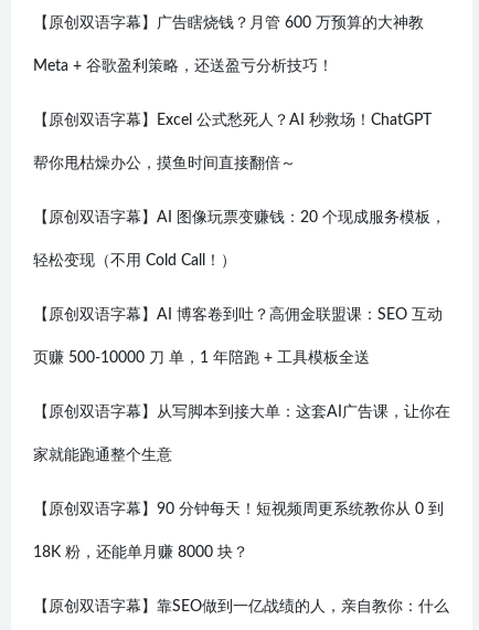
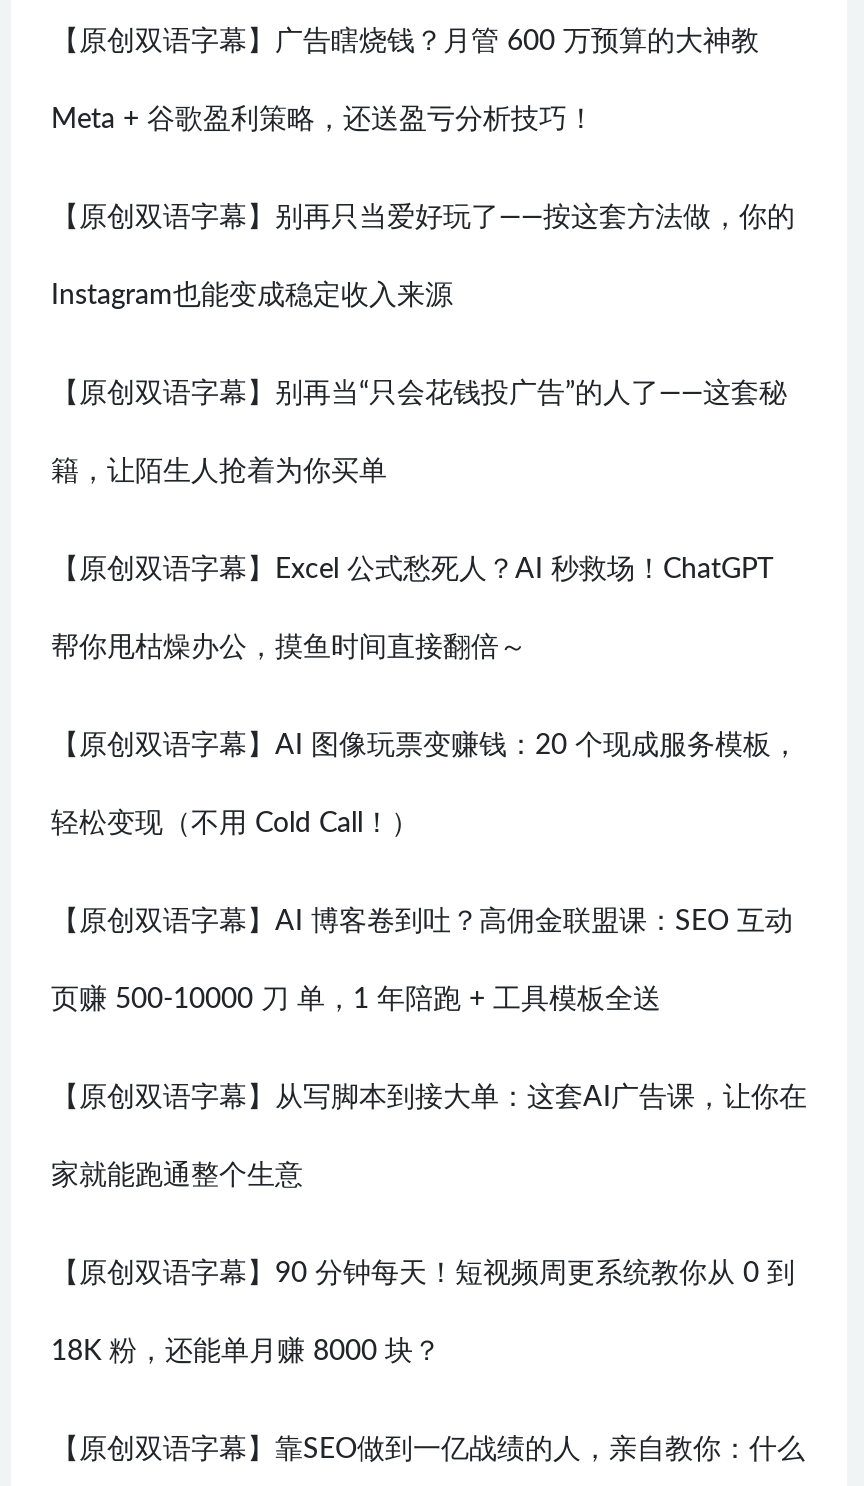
none -> [51,204,795,486] 【原创双语字幕】别再只当爱好玩了——按这套方法做，你的 | Instagram也能变成稳定收入来源 | 【原创双语字幕】别再当“只会花钱投广告”的人了——这套秘 | 籍，让陌生人抢着为你买单

